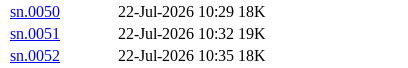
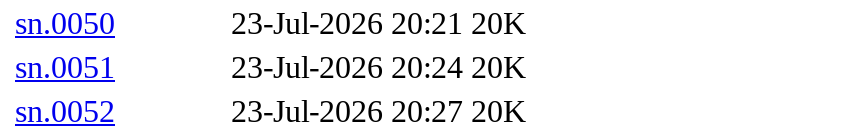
[118,3,266,20] 22-Jul-2026 10:29 18K -> [231,7,527,41] 23-Jul-2026 20:21 20K
[118,25,266,42] 22-Jul-2026 10:32 19K -> [231,51,527,85] 23-Jul-2026 20:24 20K
[118,47,266,64] 22-Jul-2026 10:35 18K -> [231,95,527,129] 23-Jul-2026 20:27 20K

